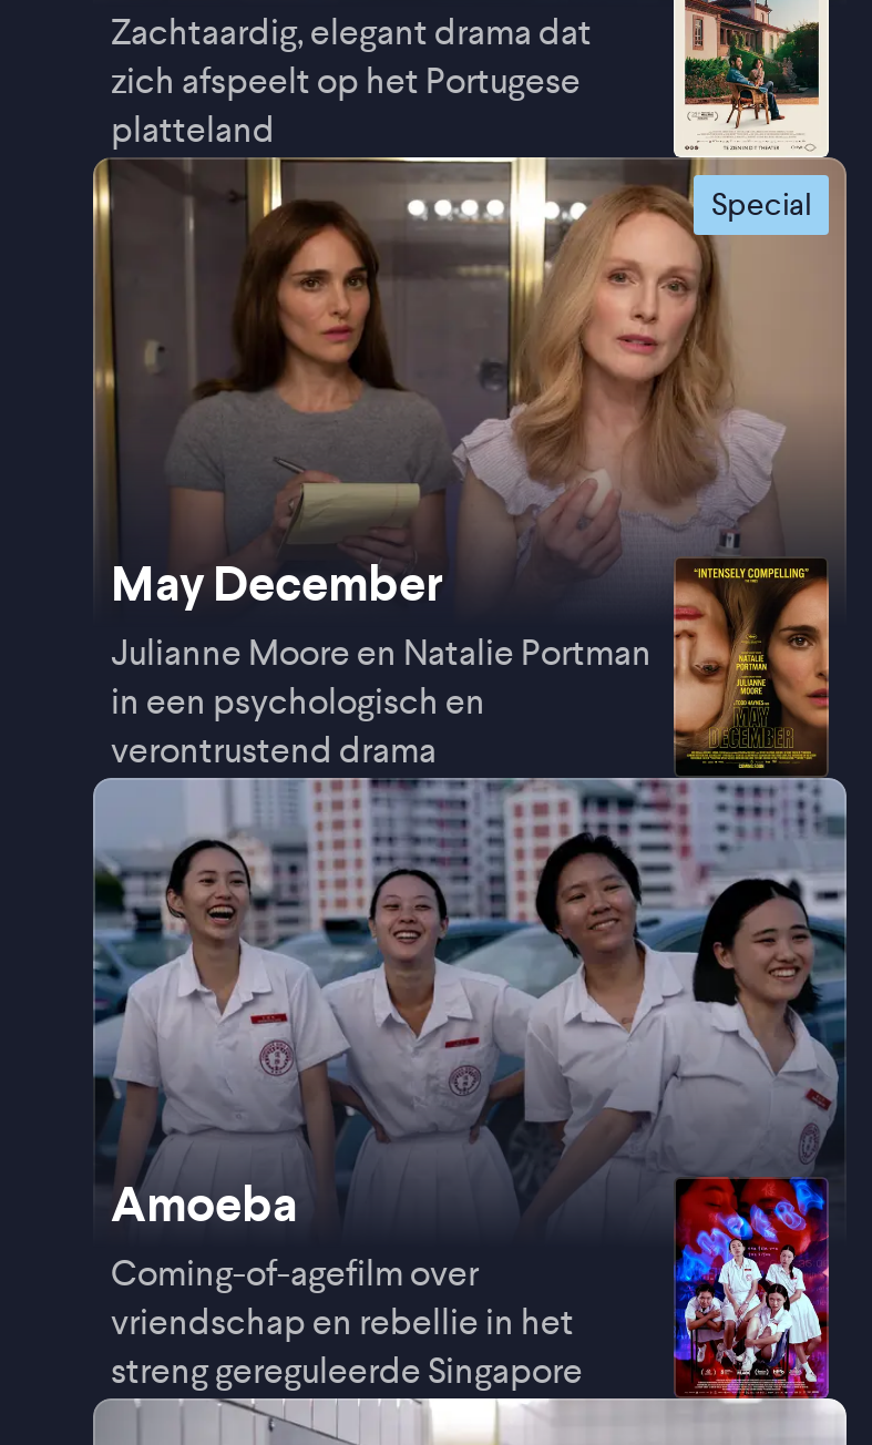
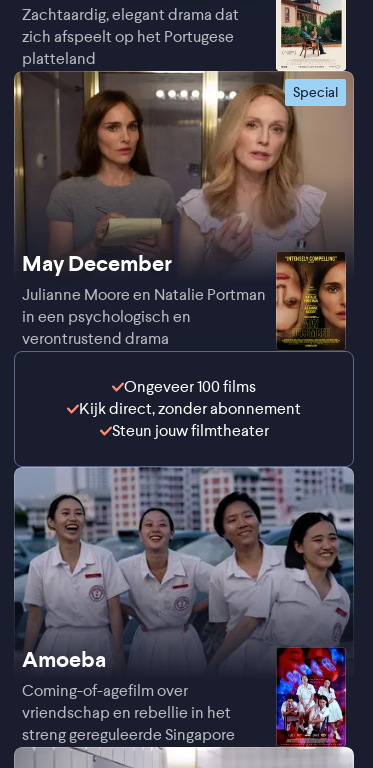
none -> [14,352,354,467] [image] | Ongeveer 100 films | Kijk direct, zonder abonnement | Steun jouw filmtheater

